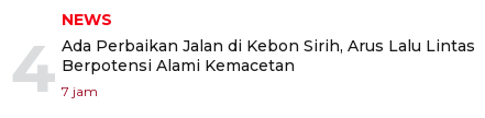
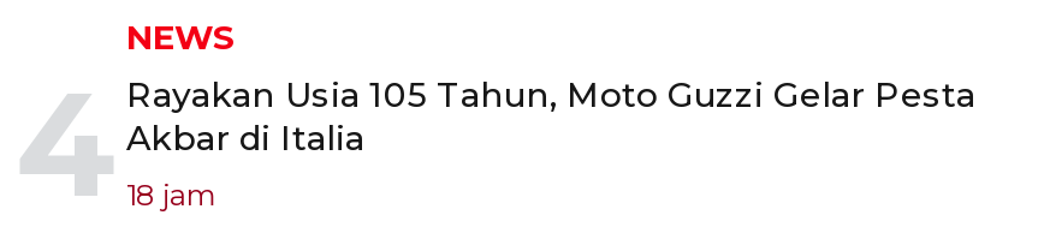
[62,36,475,99] Ada Perbaikan Jalan di Kebon Sirih, Arus Lalu Lintas | Berpotensi Alami Kemacetan | 7 jam -> [126,73,975,212] Rayakan Usia 105 Tahun, Moto Guzzi Gelar Pesta | Akbar di Italia | 18 jam

